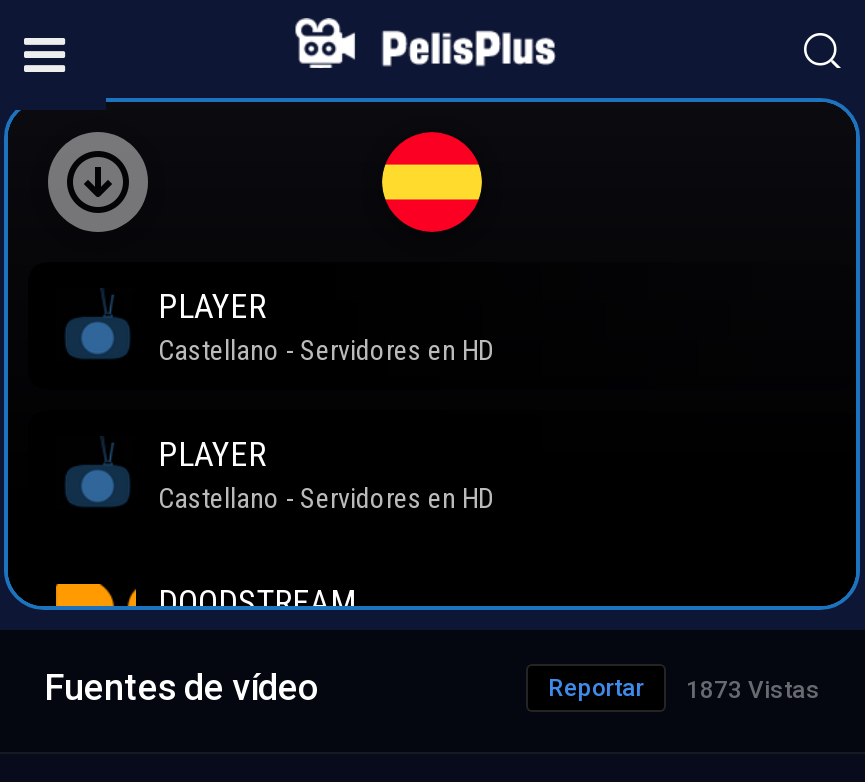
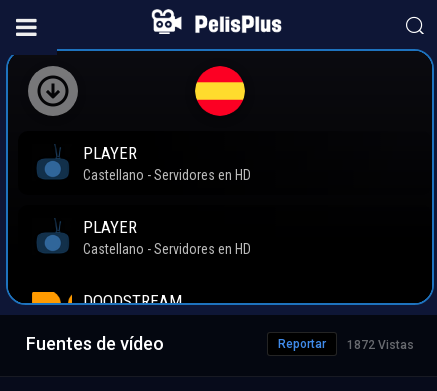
[548,674,820,704] Reportar 1873 Vistas -> [278,337,414,352] Reportar 1872 Vistas

